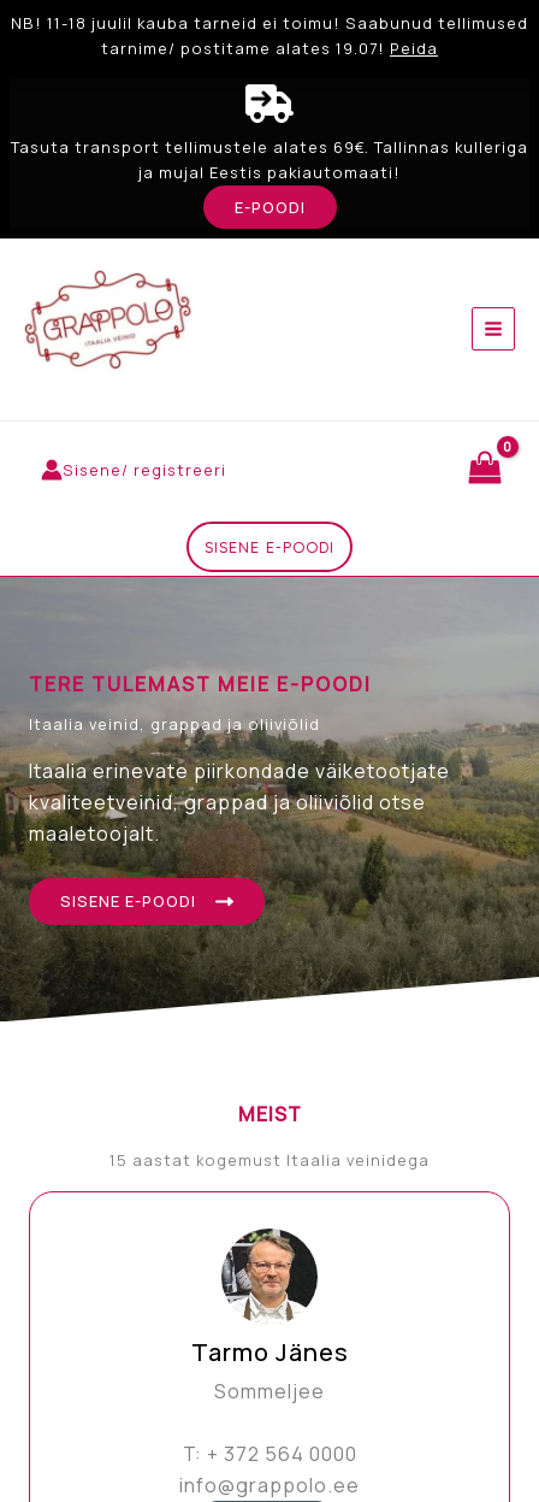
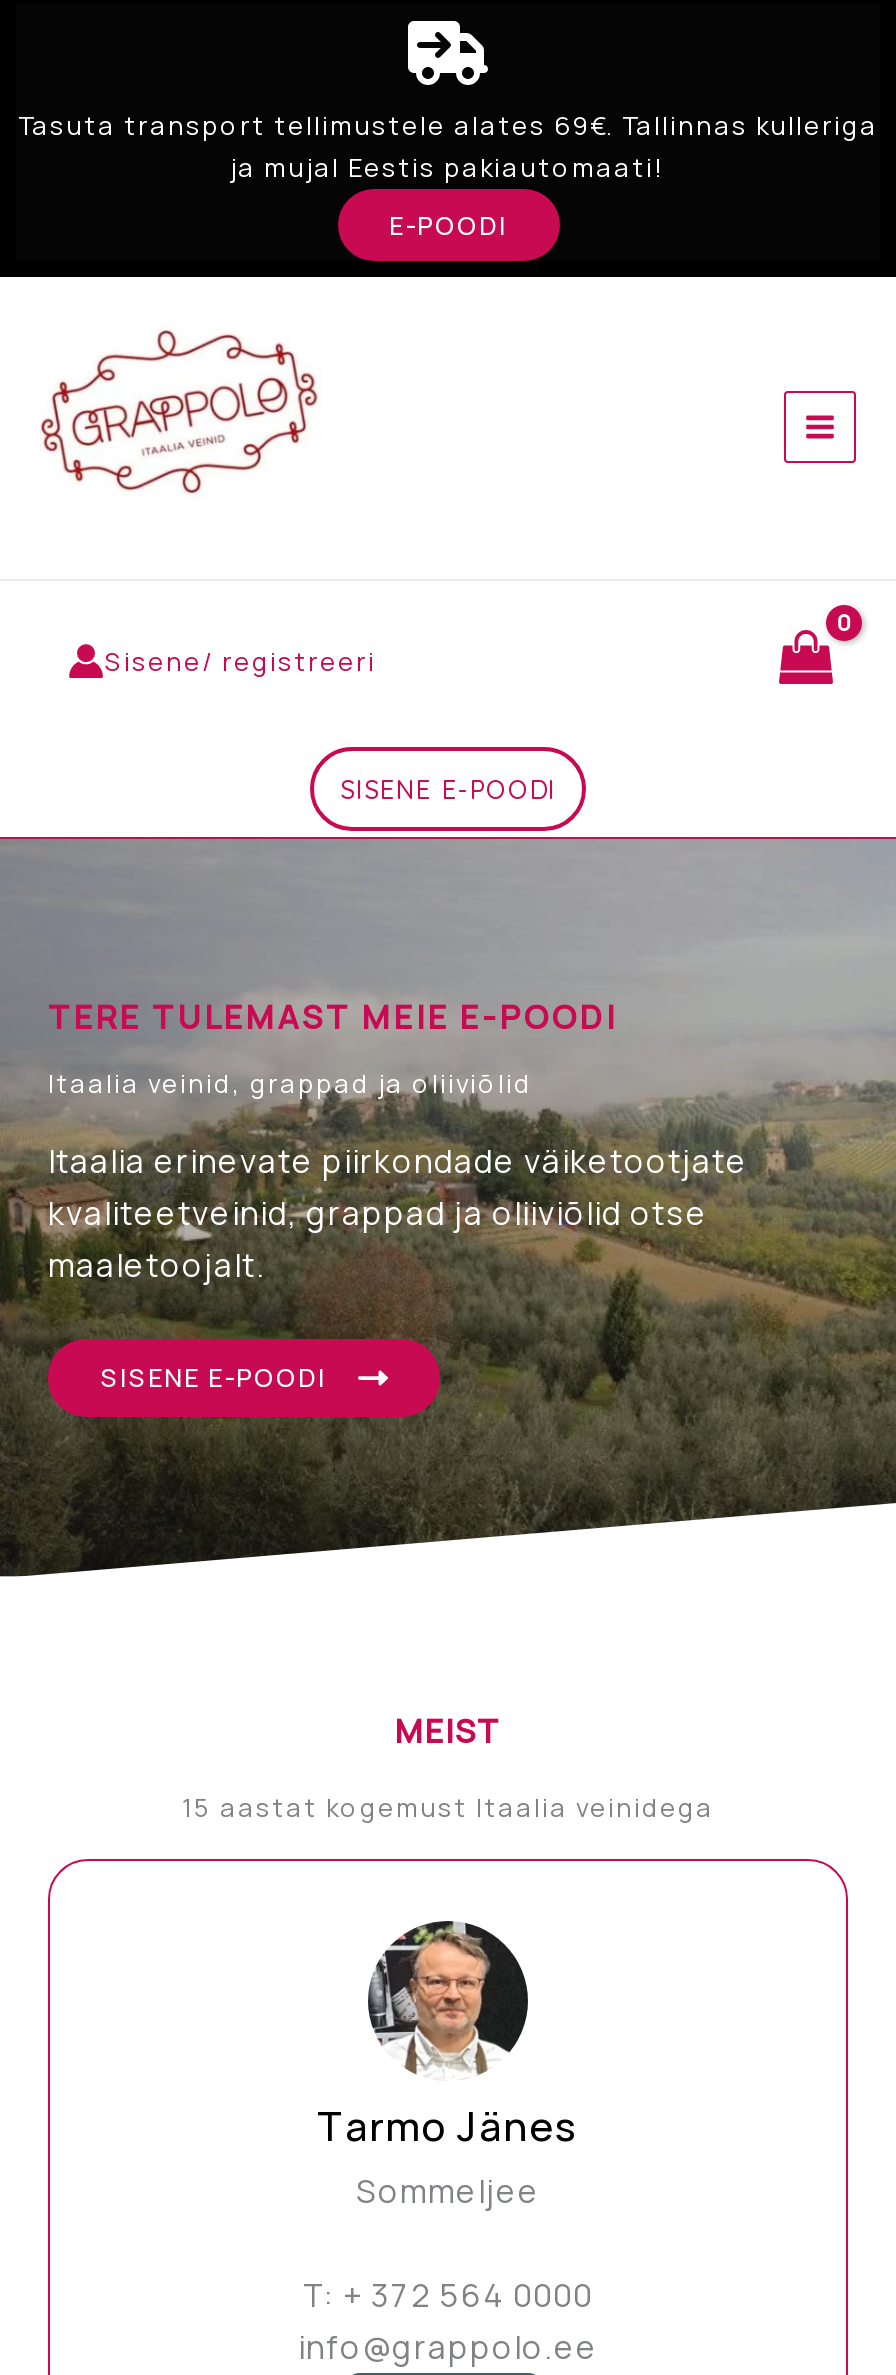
[11,12,528,59] NB! 11-18 juulil kauba tarneid ei toimu! Saabunud tellimused | tarnime/ postitame alates 19.07! Peida -> none

